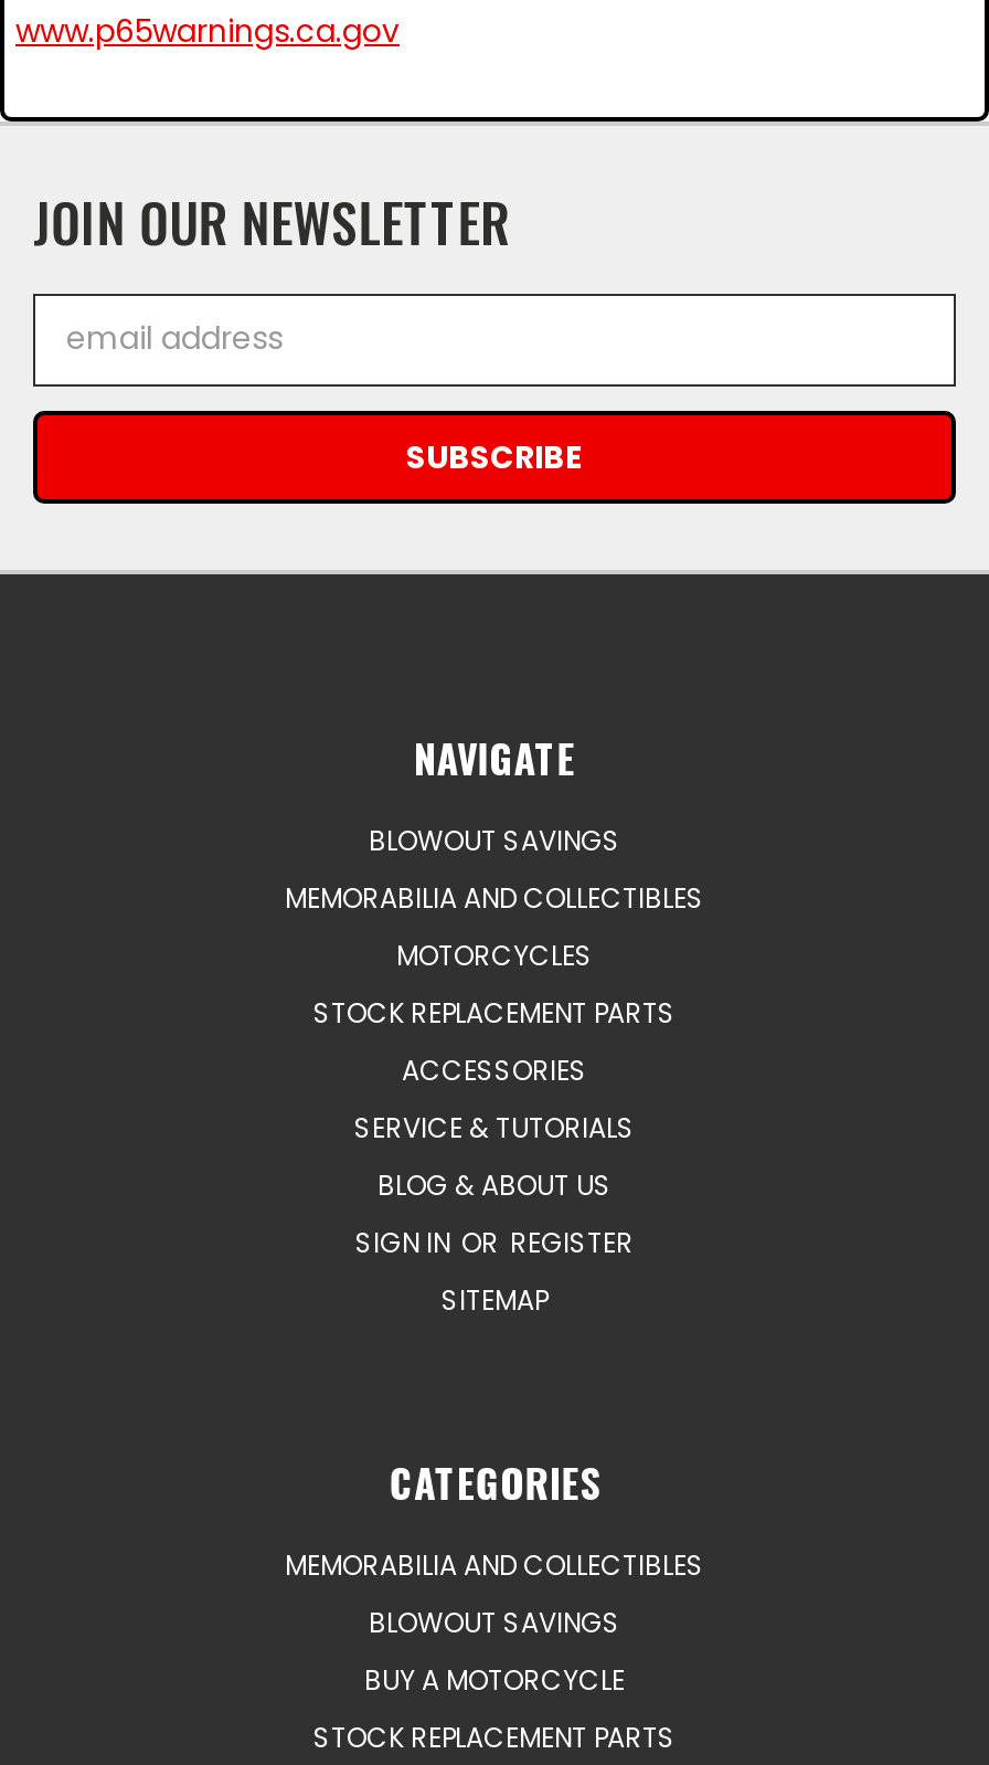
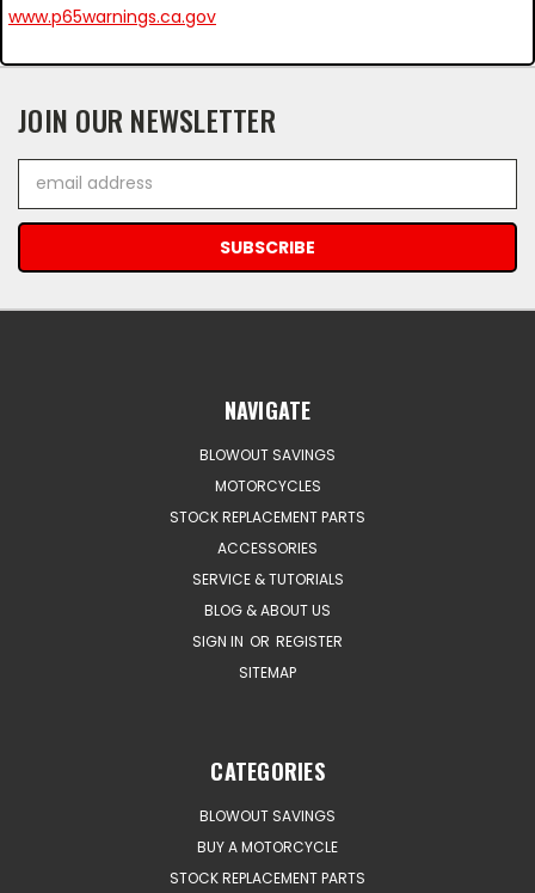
[285,878,704,916] MEMORABILIA AND COLLECTIBLES -> none
[285,1545,704,1583] MEMORABILIA AND COLLECTIBLES -> none

